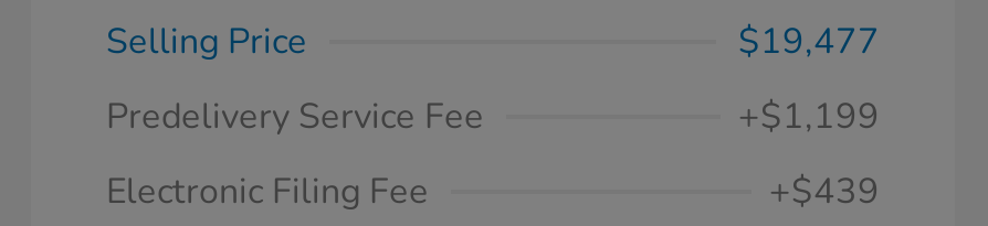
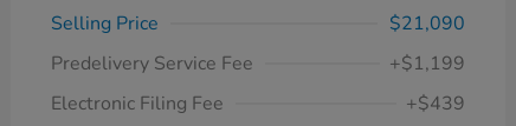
[738,17,880,66] $19,477 -> [389,10,465,36] $21,090

